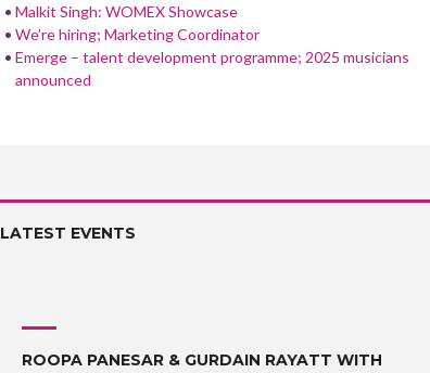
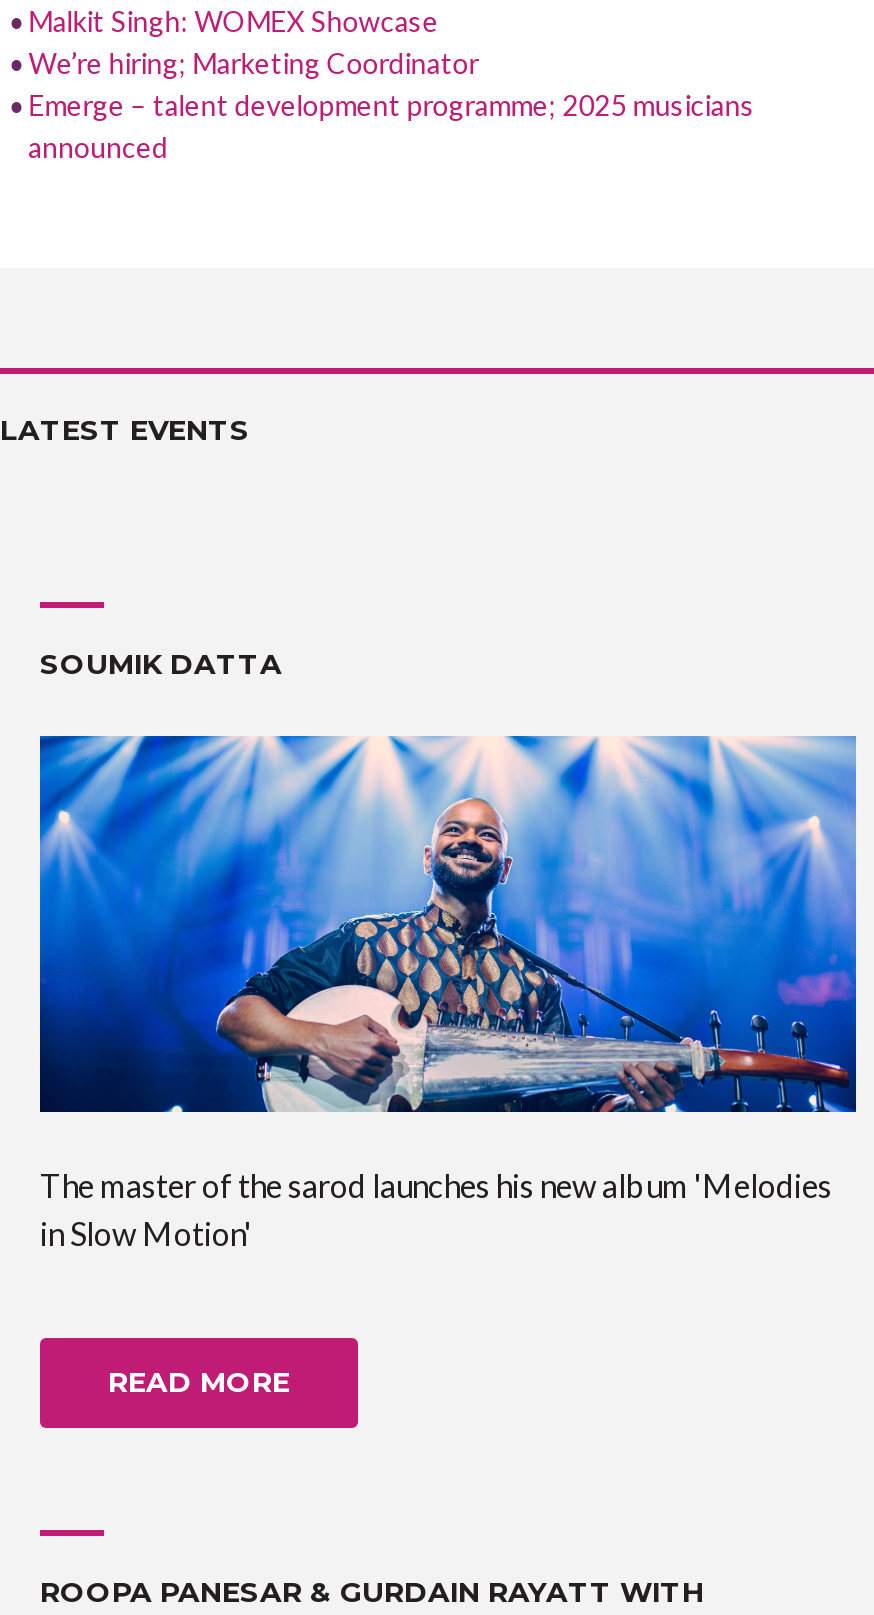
none -> [38,734,858,1251] [image] | The master of the sarod launches his new album 'Melodies | in Slow Motion'
none -> [40,646,282,682] SOUMIK DATTA
none -> [108,1363,290,1399] READ MORE

